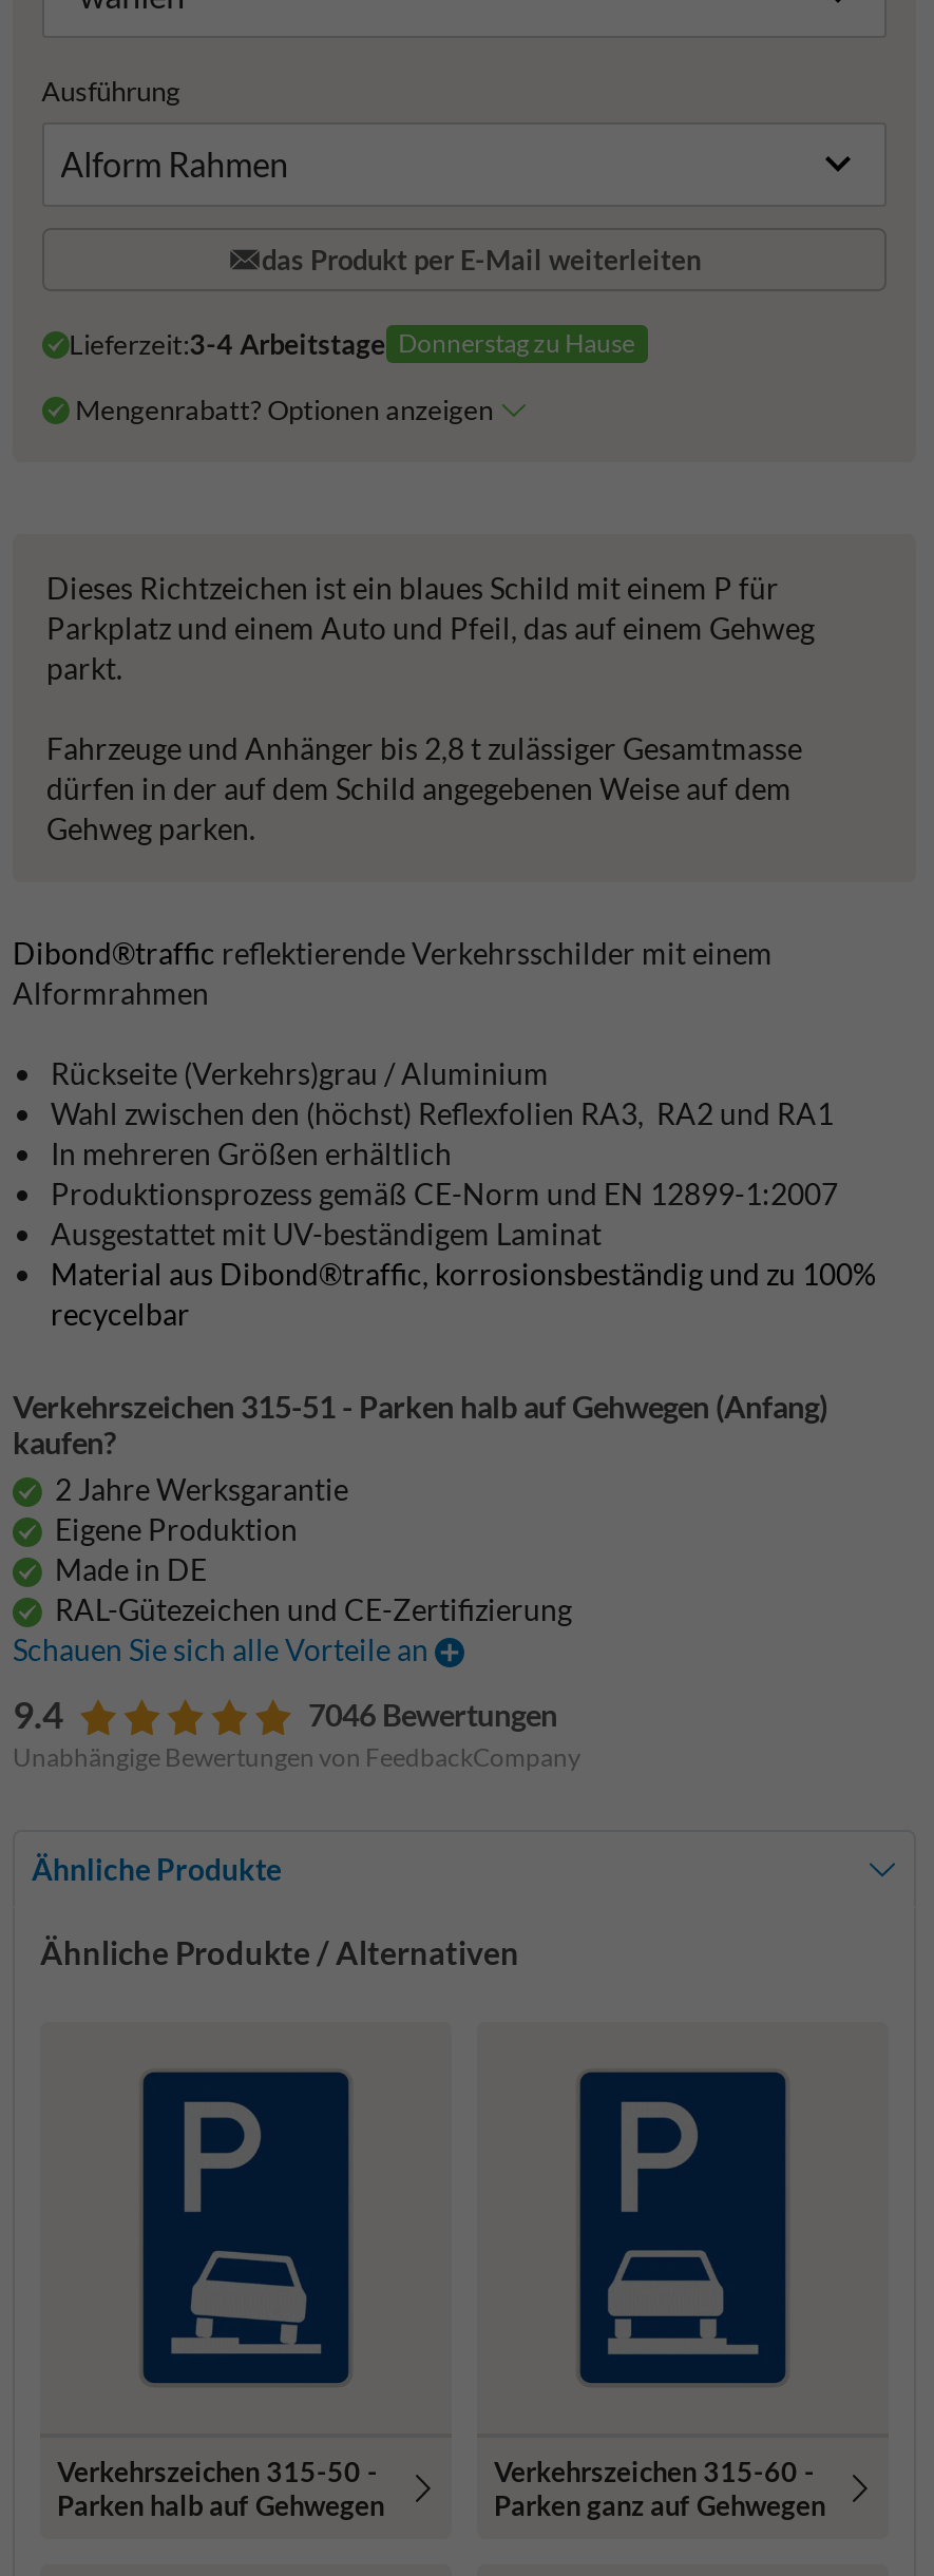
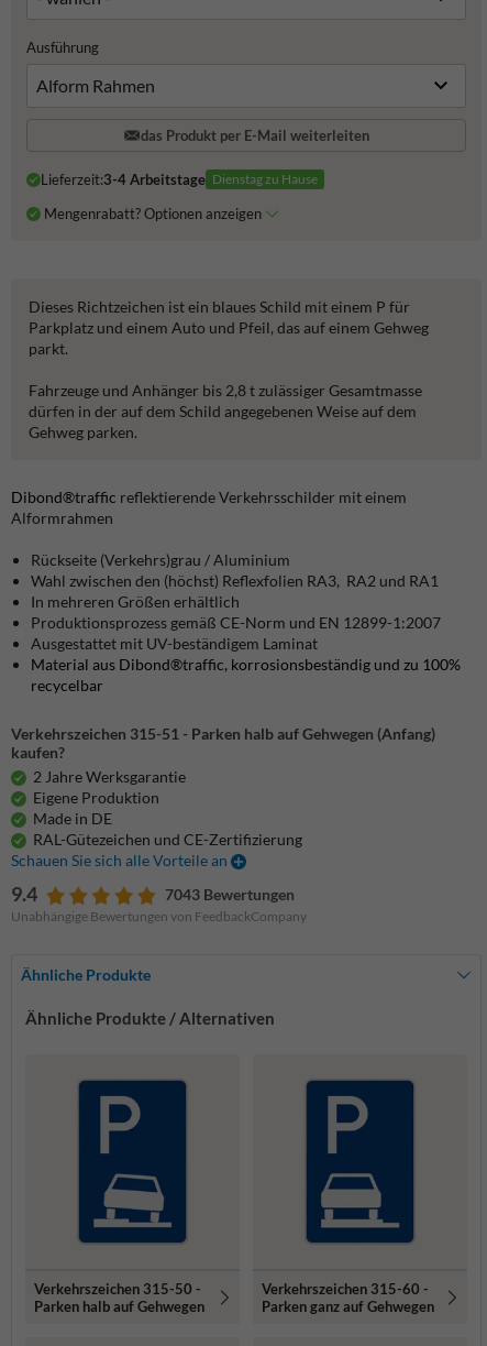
[69,327,634,361] Lieferzeit:3-4 Arbeitstage Donnerstag zu Hause -> [40,171,317,188] Lieferzeit:3-4 Arbeitstage Dienstag zu Hause
[308,1698,557,1733] 7046 Bewertungen -> [165,885,295,904] 7043 Bewertungen

